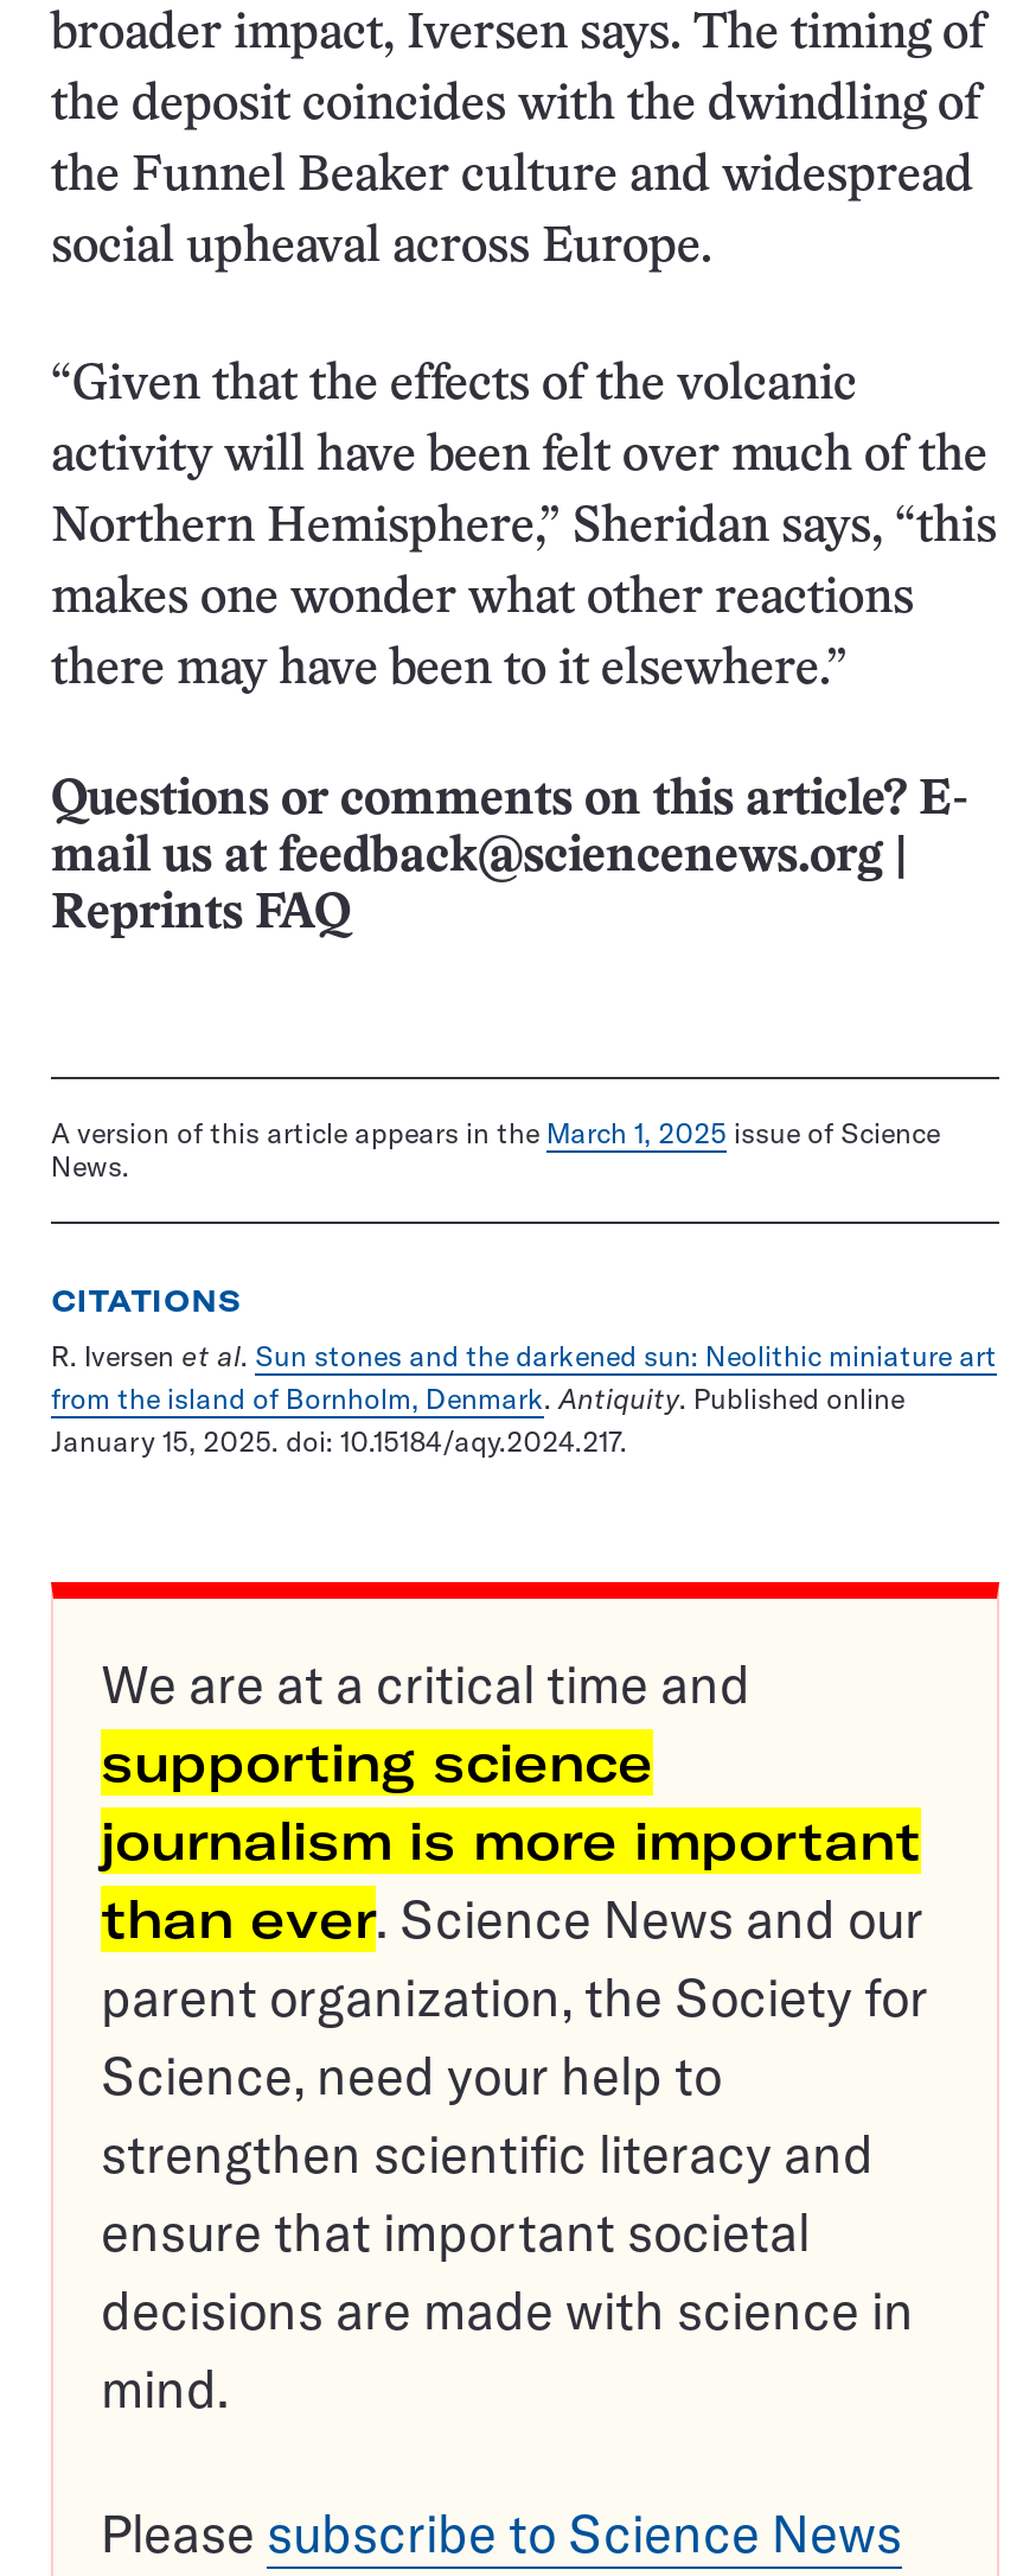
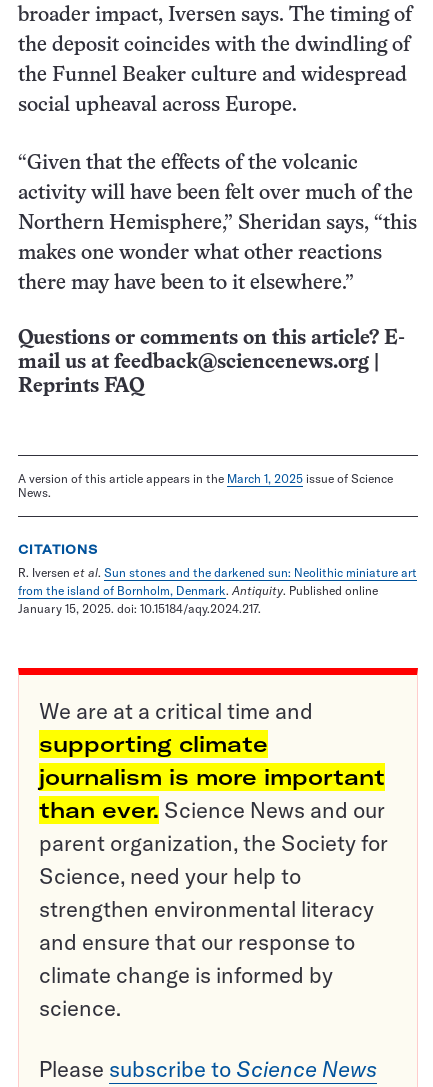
[101,1729,653,1796] supporting science -> [39,730,268,758] supporting climate
[101,2121,914,2422] strengthen scientific literacy and | ensure that important societal | decisions are made with science in | mind. -> [39,895,374,1022] strengthen environmental literacy | and ensure that our response to | climate change is informed by | science.

